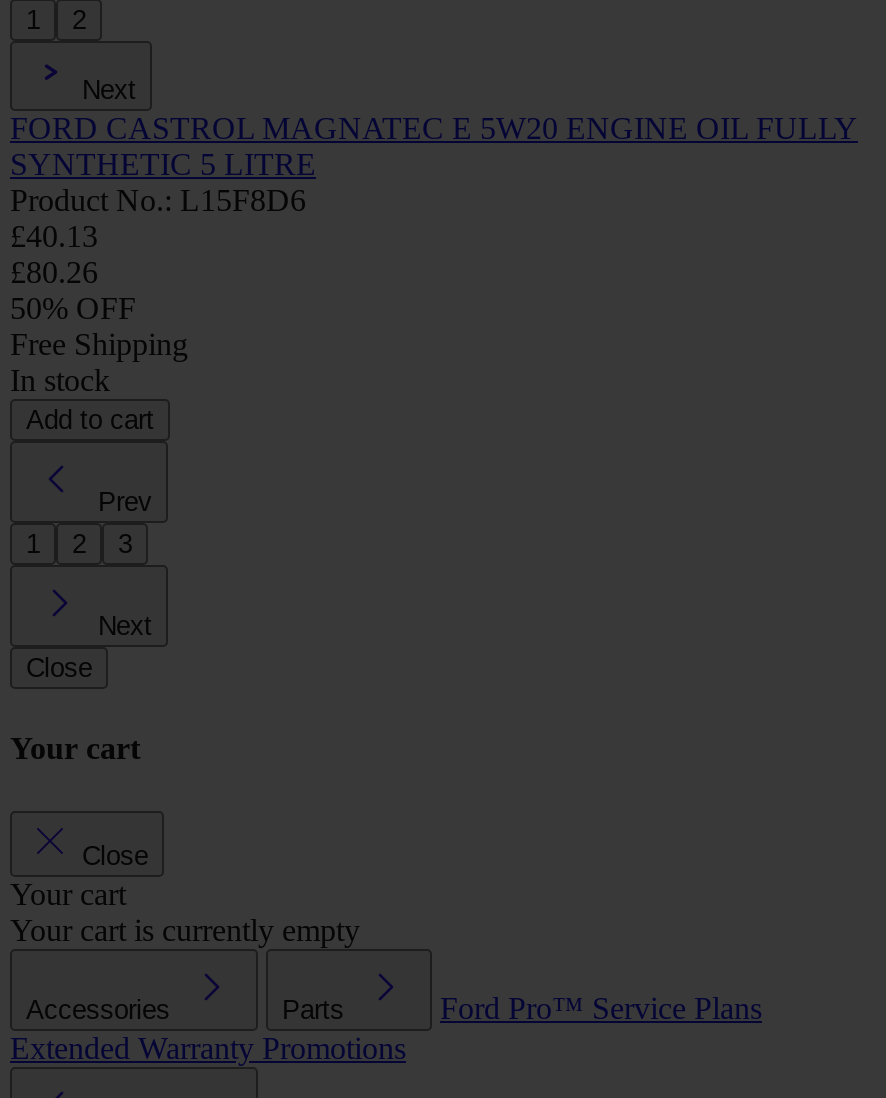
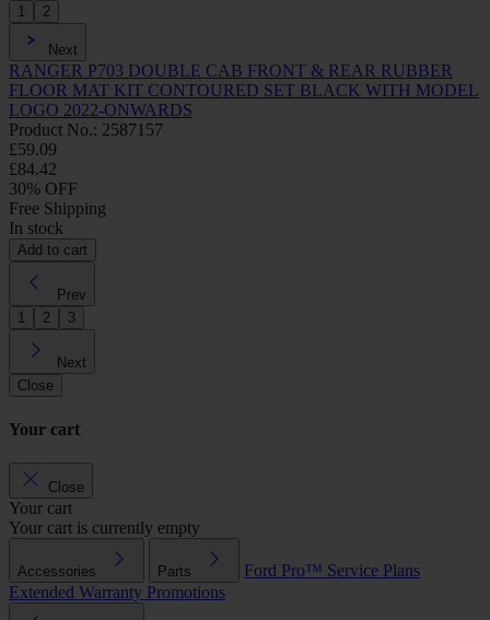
[10,111,858,325] FORD CASTROL MAGNATEC E 5W20 ENGINE OIL FULLY | SYNTHETIC 5 LITRE | Product No.: L15F8D6 | £40.13 | £80.26 | 50% OFF -> [9,61,479,198] RANGER P703 DOUBLE CAB FRONT & REAR RUBBER | FLOOR MAT KIT CONTOURED SET BLACK WITH MODEL | LOGO 2022-ONWARDS | Product No.: 2587157 | £59.09 | £84.42 | 30% OFF

